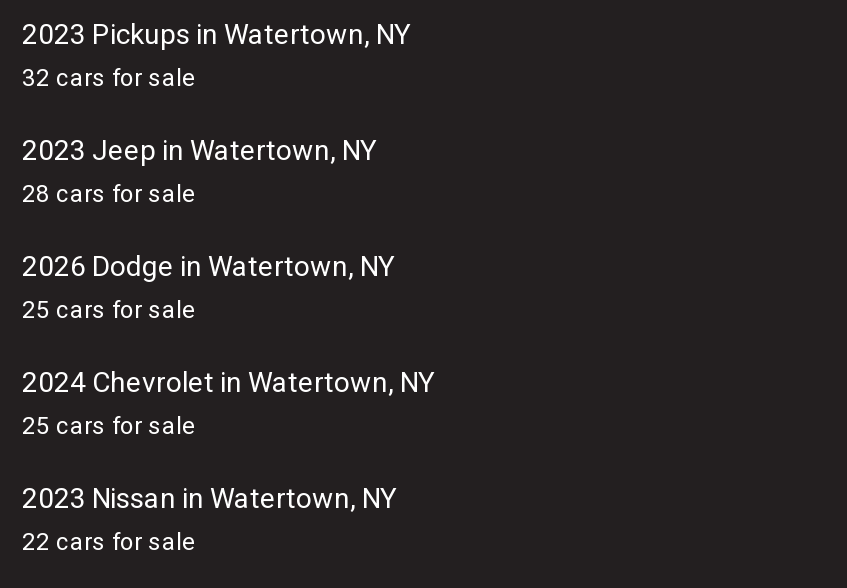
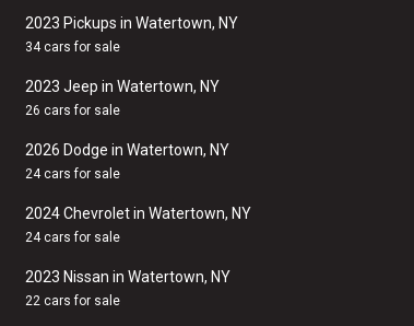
[22,64,196,92] 32 cars for sale -> [25,39,120,55] 34 cars for sale
[22,180,196,208] 28 cars for sale -> [25,103,120,118] 26 cars for sale
[22,296,196,324] 25 cars for sale -> [25,166,120,182] 24 cars for sale
[22,412,196,440] 25 cars for sale -> [25,230,120,245] 24 cars for sale

